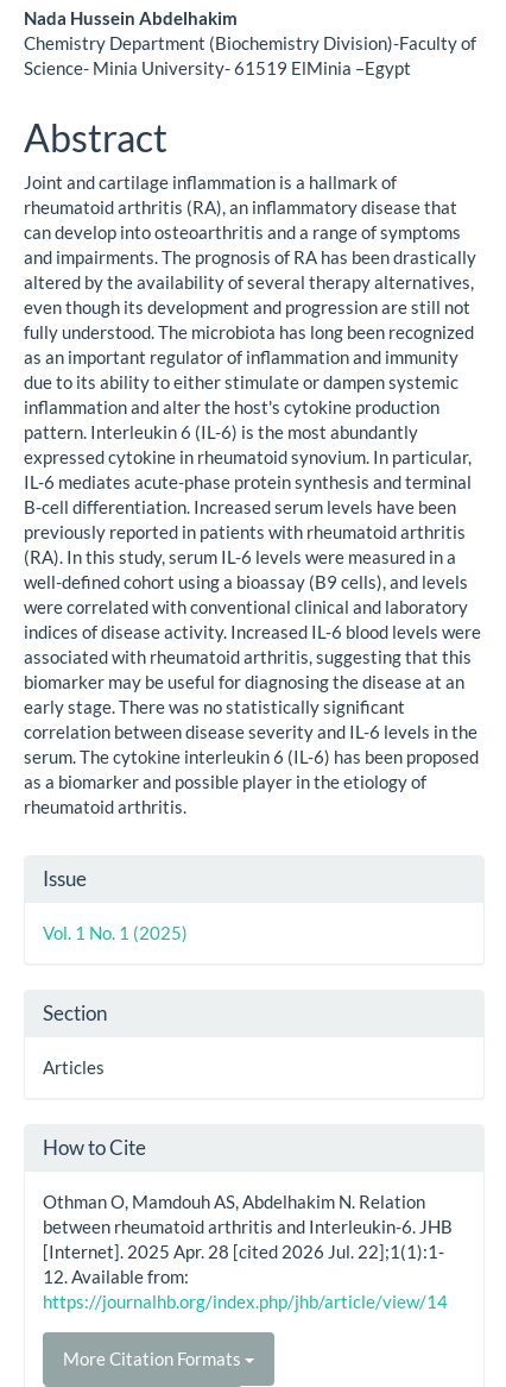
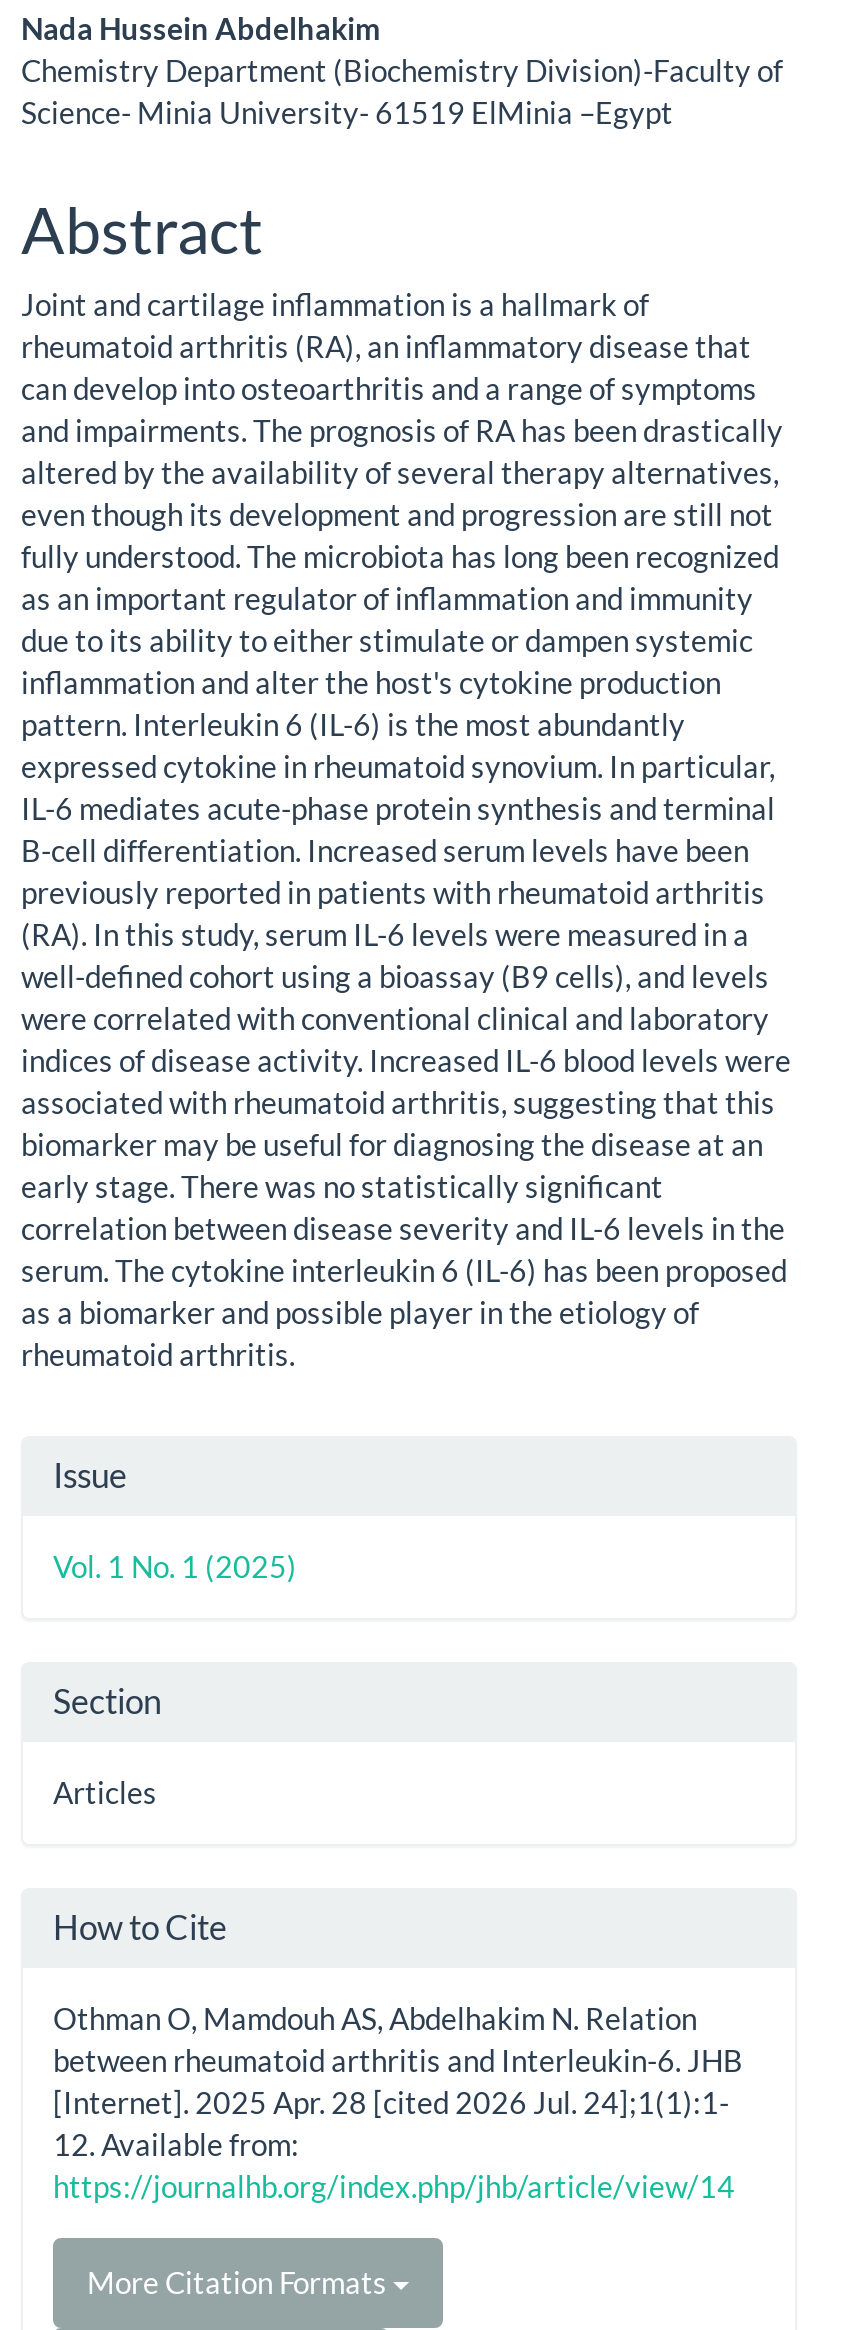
[43,1241,444,1262] [Internet]. 2025 Apr. 28 [cited 2026 Jul. 22];1(1):1- -> [53,2084,729,2120] [Internet]. 2025 Apr. 28 [cited 2026 Jul. 24];1(1):1-

